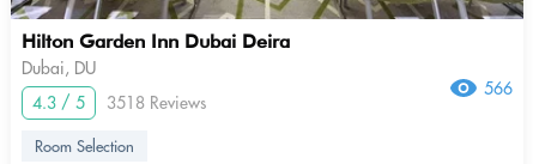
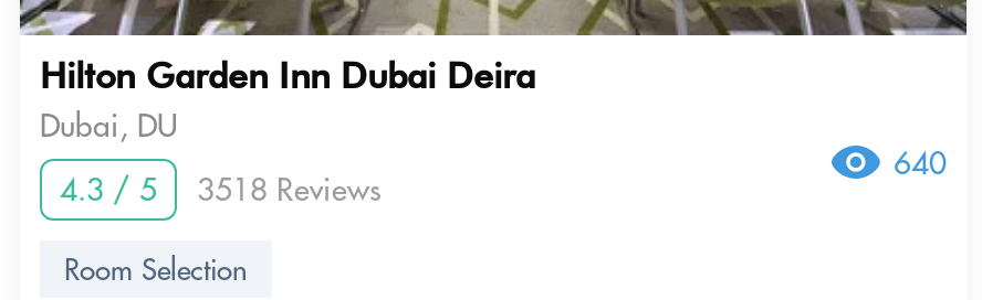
[484,77,513,99] 566 -> [894,142,947,182] 640

